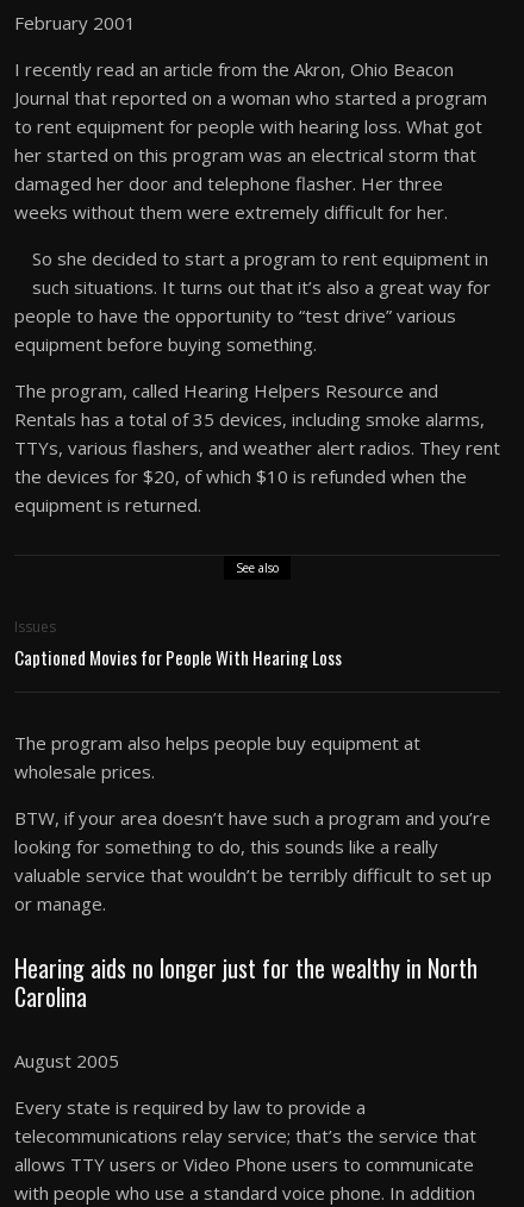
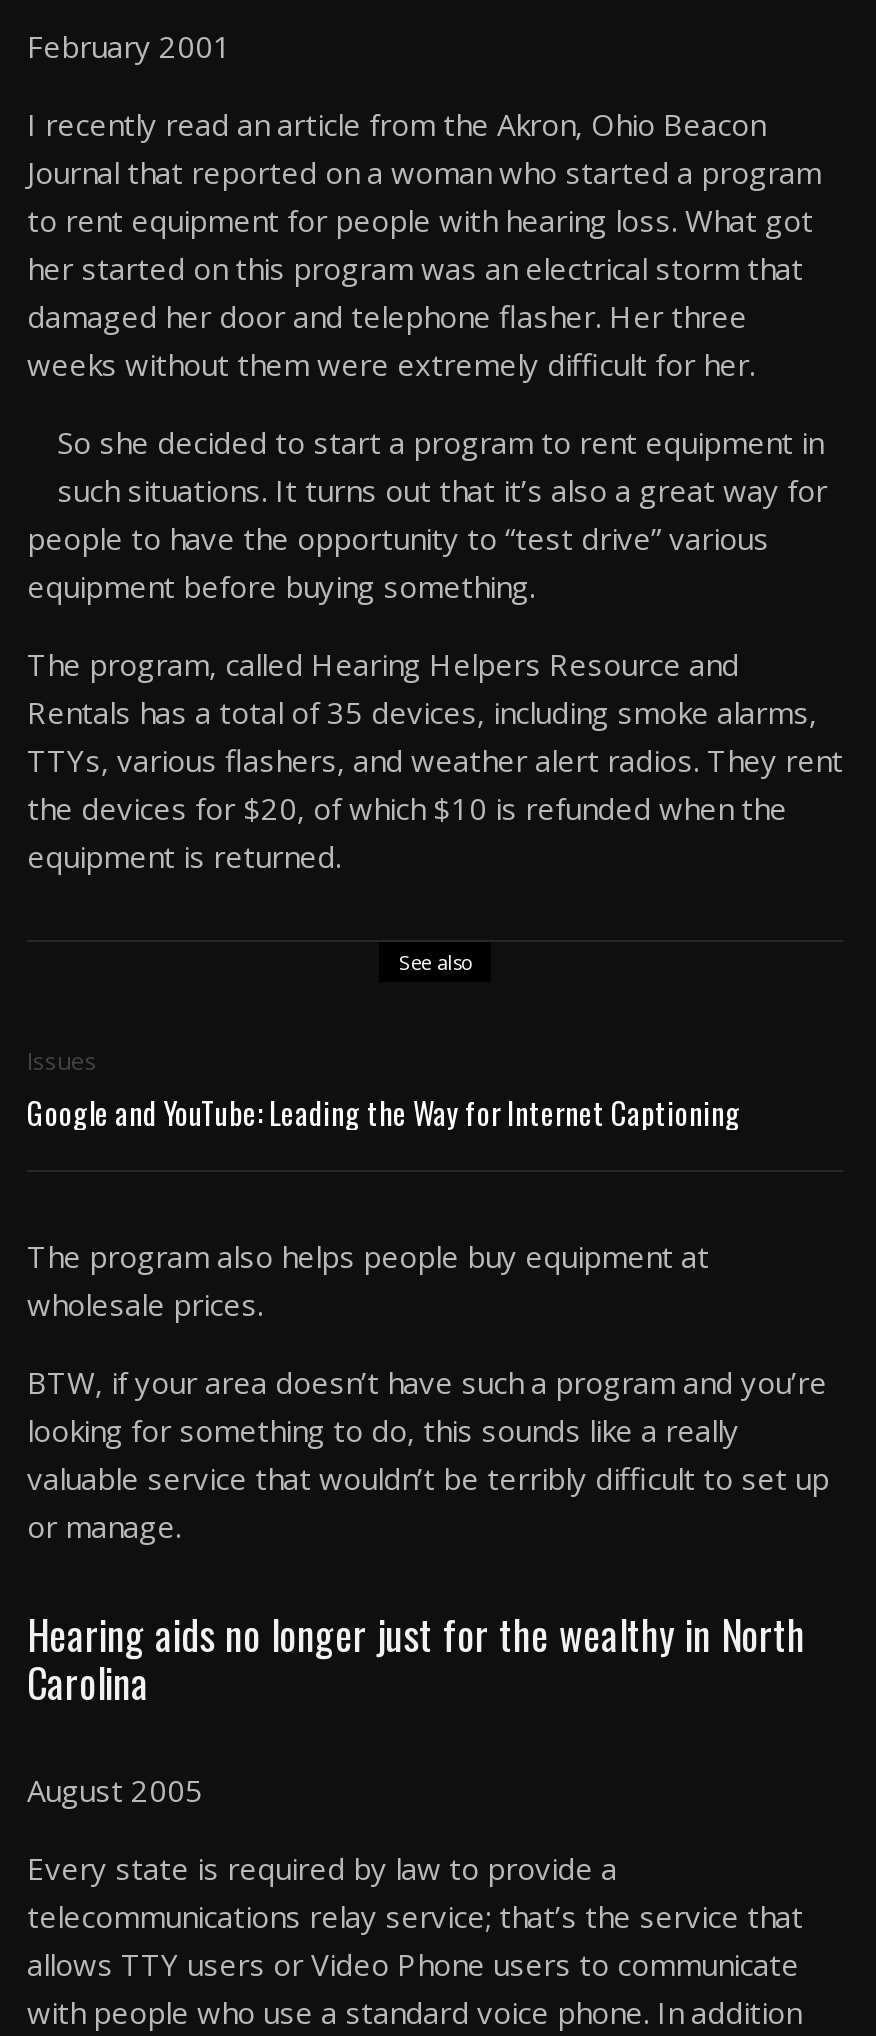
[14,644,342,670] Captioned Movies for People With Hearing Loss -> [27,1090,741,1134] Google and YouTube: Leading the Way for Internet Captioning

